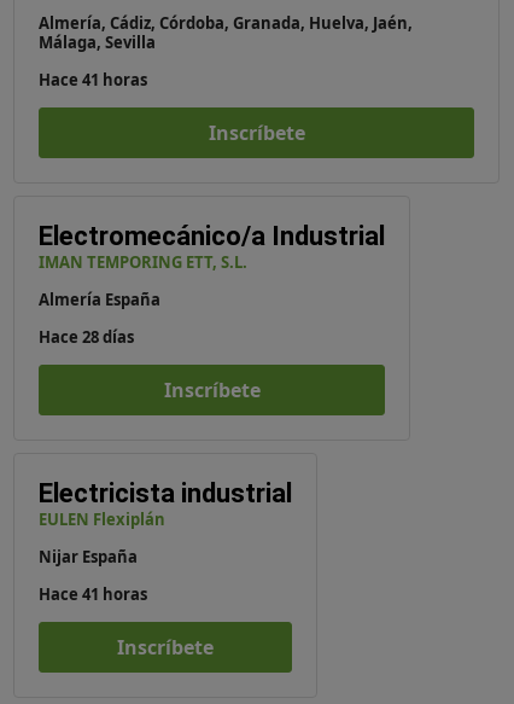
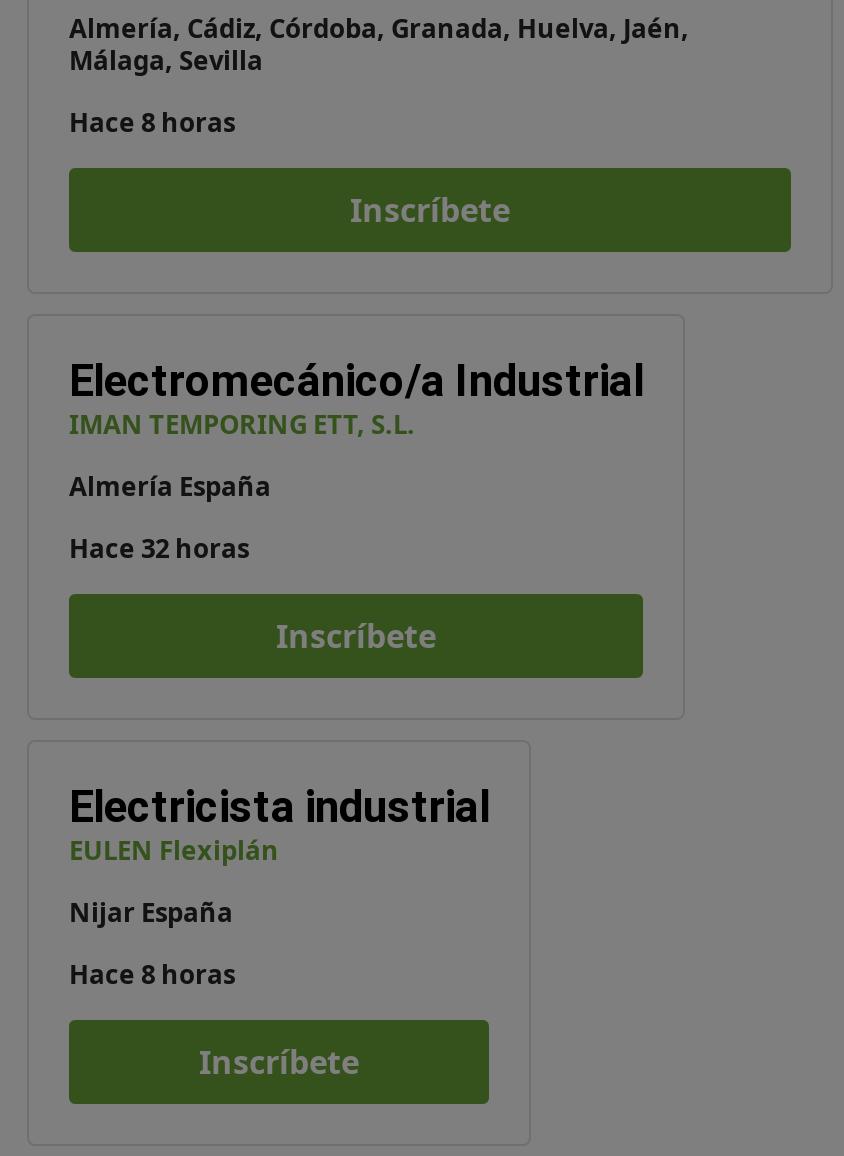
[39,69,147,91] Hace 41 horas -> [69,104,235,140] Hace 8 horas
[39,326,134,348] Hace 28 días -> [69,530,249,566] Hace 32 horas
[39,583,147,605] Hace 41 horas -> [69,956,235,992] Hace 8 horas

